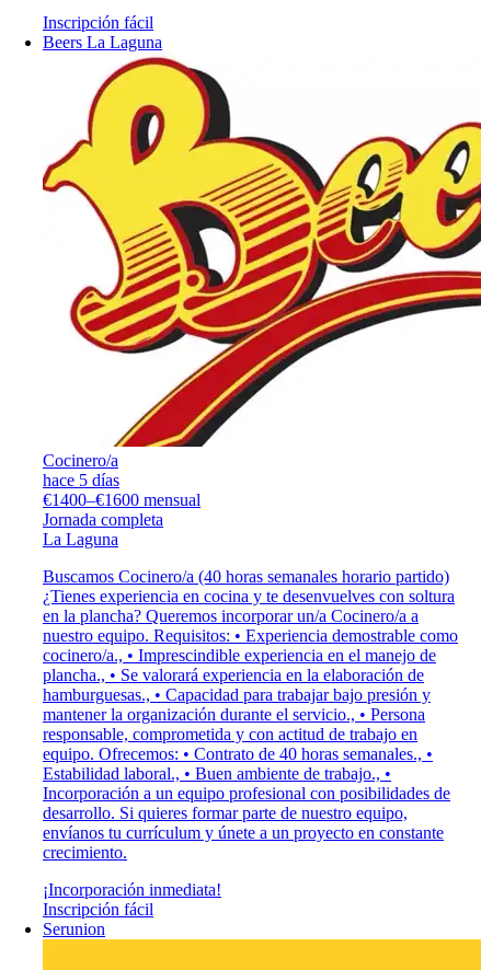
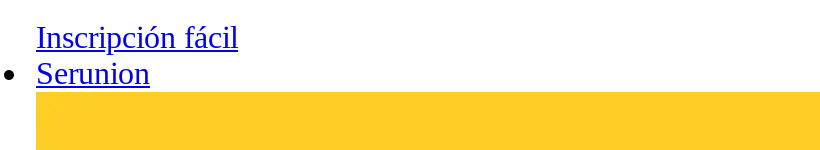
[43,33,162,51] Beers La Laguna -> none
[42,59,478,918] [image] | Cocinero/a | hace 5 días | €1400–€1600 mensual | Jornada completa | La Laguna | Buscamos Cocinero/a (40 horas semanales horario partido) | ¿Tienes experiencia en cocina y te desenvuelves con soltura | en la plancha? Queremos incorporar un/a Cocinero/a a | nuestro equipo. Requisitos: • Experiencia demostrable como | cocinero/a., • Imprescindible experiencia en el manejo de | plancha., • Se valorará experiencia en la elaboración de | hamburguesas., • Capacidad para trabajar bajo presión y | mantener la organización durante el servicio., • Persona | responsable, comprometida y con actitud de trabajo en | equipo. Ofrecemos: • Contrato de 40 horas semanales., • | Estabilidad laboral., • Buen ambiente de trabajo., • | Incorporación a un equipo profesional con posibilidades de | desarrollo. Si quieres formar parte de nuestro equipo, | envíanos tu currículum y únete a un proyecto en constante | crecimiento. | ¡Incorporación inmediata! | Inscripción fácil -> none

